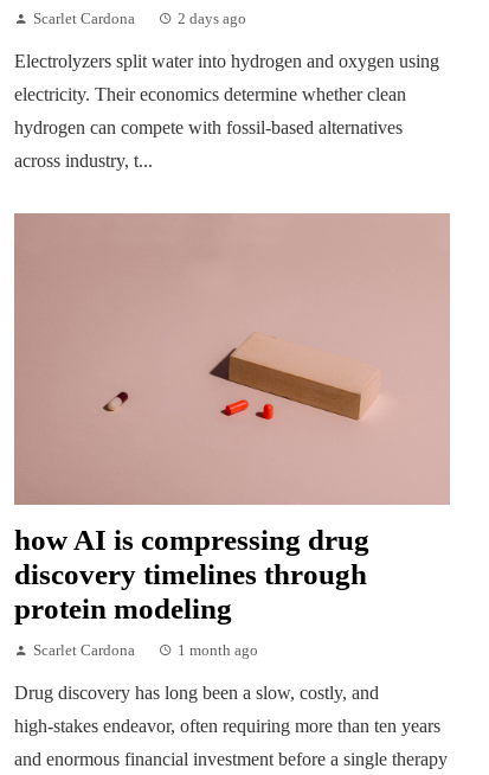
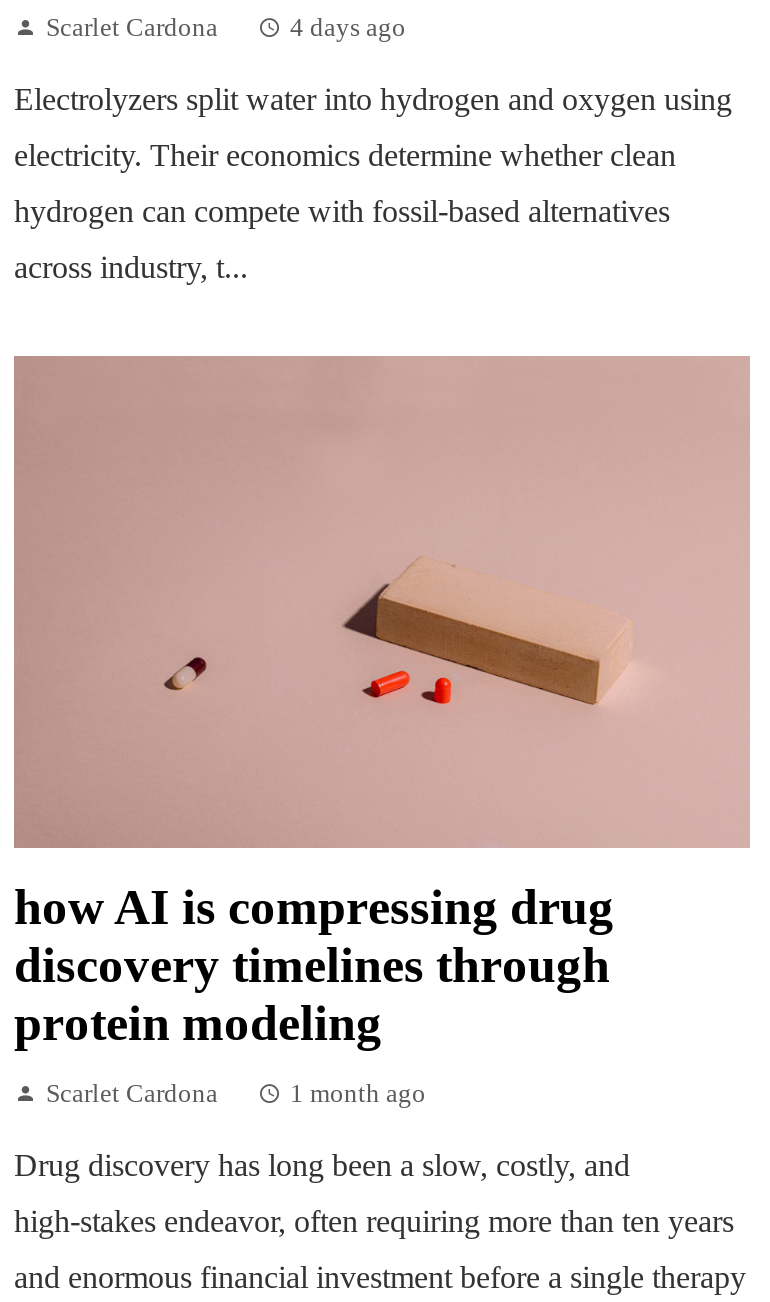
[178,11,246,28] 2 days ago -> [290,15,406,43] 4 days ago

